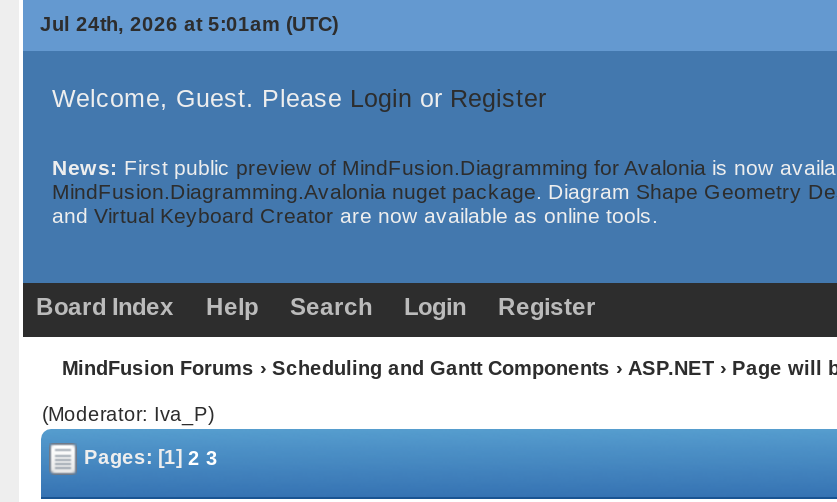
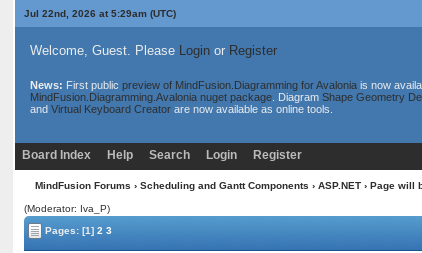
[40,13,338,35] Jul 24th, 2026 at 5:01am (UTC) -> [23,8,175,19] Jul 22nd, 2026 at 5:29am (UTC)

